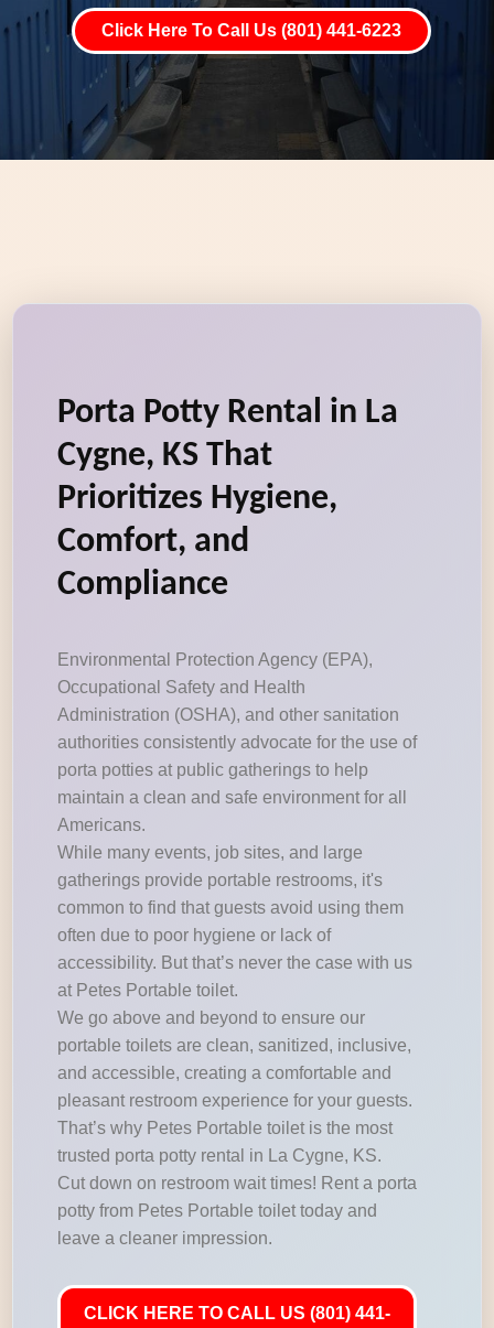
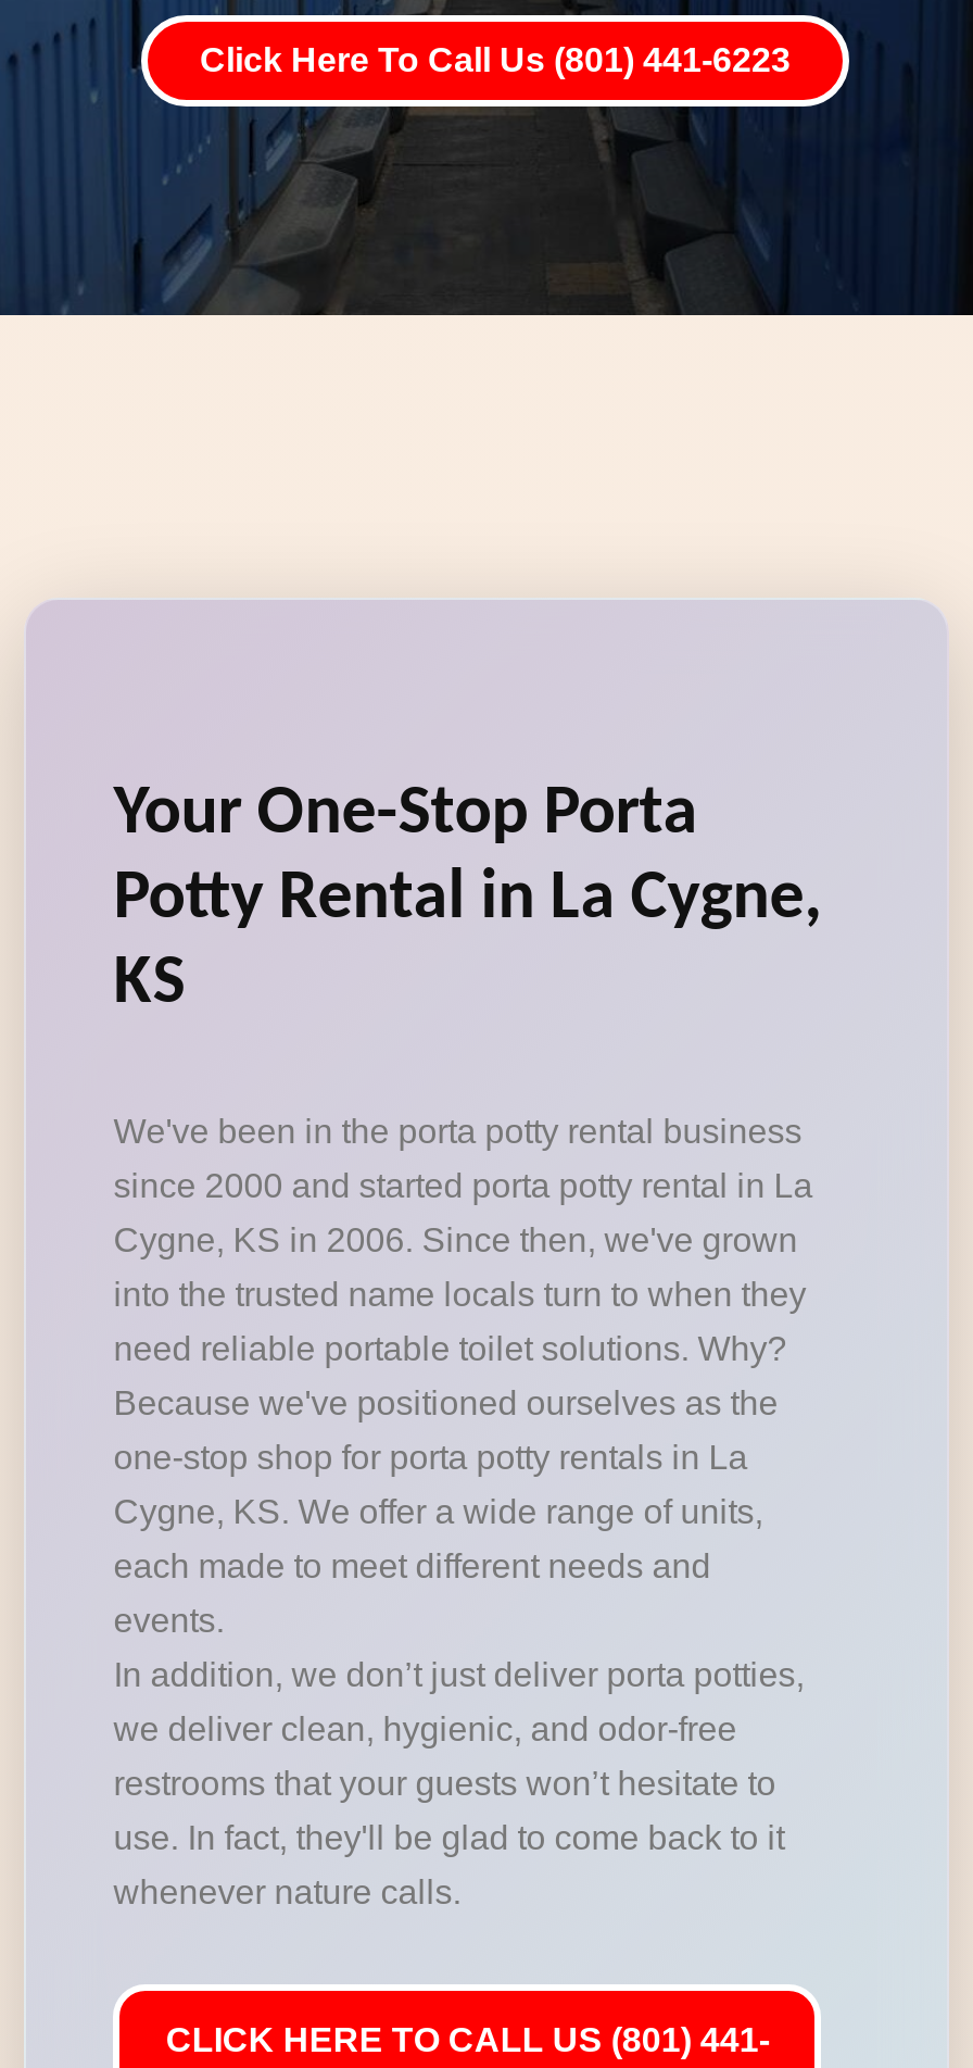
[58,396,417,1248] Porta Potty Rental in La | Cygne, KS That | Prioritizes Hygiene, | Comfort, and | Compliance | Environmental Protection Agency (EPA), | Occupational Safety and Health | Administration (OSHA), and other sanitation | authorities consistently advocate for the use of | porta potties at public gatherings to help | maintain a clean and safe environment for all | Americans. | While many events, job sites, and large | gatherings provide portable restrooms, it's | common to find that guests avoid using them | often due to poor hygiene or lack of | accessibility. But that’s never the case with us | at Petes Portable toilet. | We go above and beyond to ensure our | portable toilets are clean, sanitized, inclusive, | and accessible, creating a comfortable and | pleasant restroom experience for your guests. | That’s why Petes Portable toilet is the most | trusted porta potty rental in La Cygne, KS. | Cut down on restroom wait times! Rent a porta | potty from Petes Portable toilet today and | leave a cleaner impression. -> [113,780,821,1910] Your One-Stop Porta | Potty Rental in La Cygne, | KS | We've been in the porta potty rental business | since 2000 and started porta potty rental in La | Cygne, KS in 2006. Since then, we've grown | into the trusted name locals turn to when they | need reliable portable toilet solutions. Why? | Because we've positioned ourselves as the | one-stop shop for porta potty rentals in La | Cygne, KS. We offer a wide range of units, | each made to meet different needs and | events. | In addition, we don’t just deliver porta potties, | we deliver clean, hygienic, and odor-free | restrooms that your guests won’t hesitate to | use. In fact, they'll be glad to come back to it | whenever nature calls.

